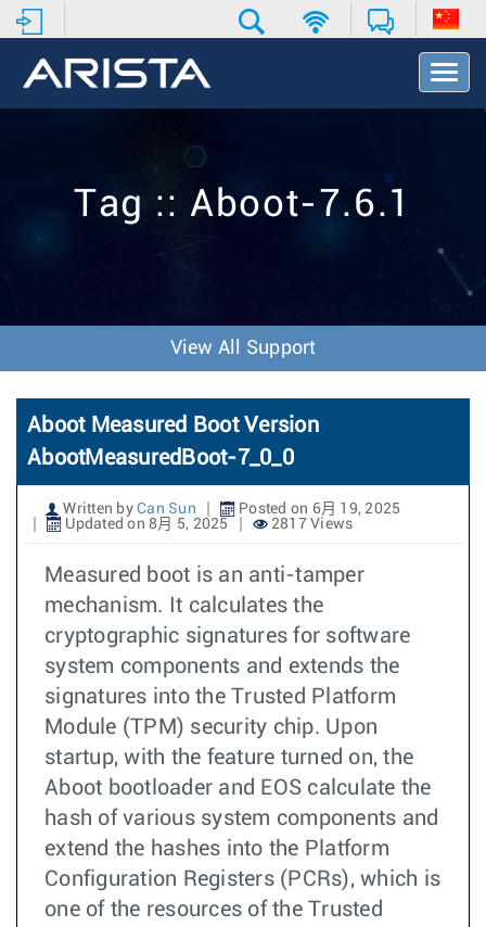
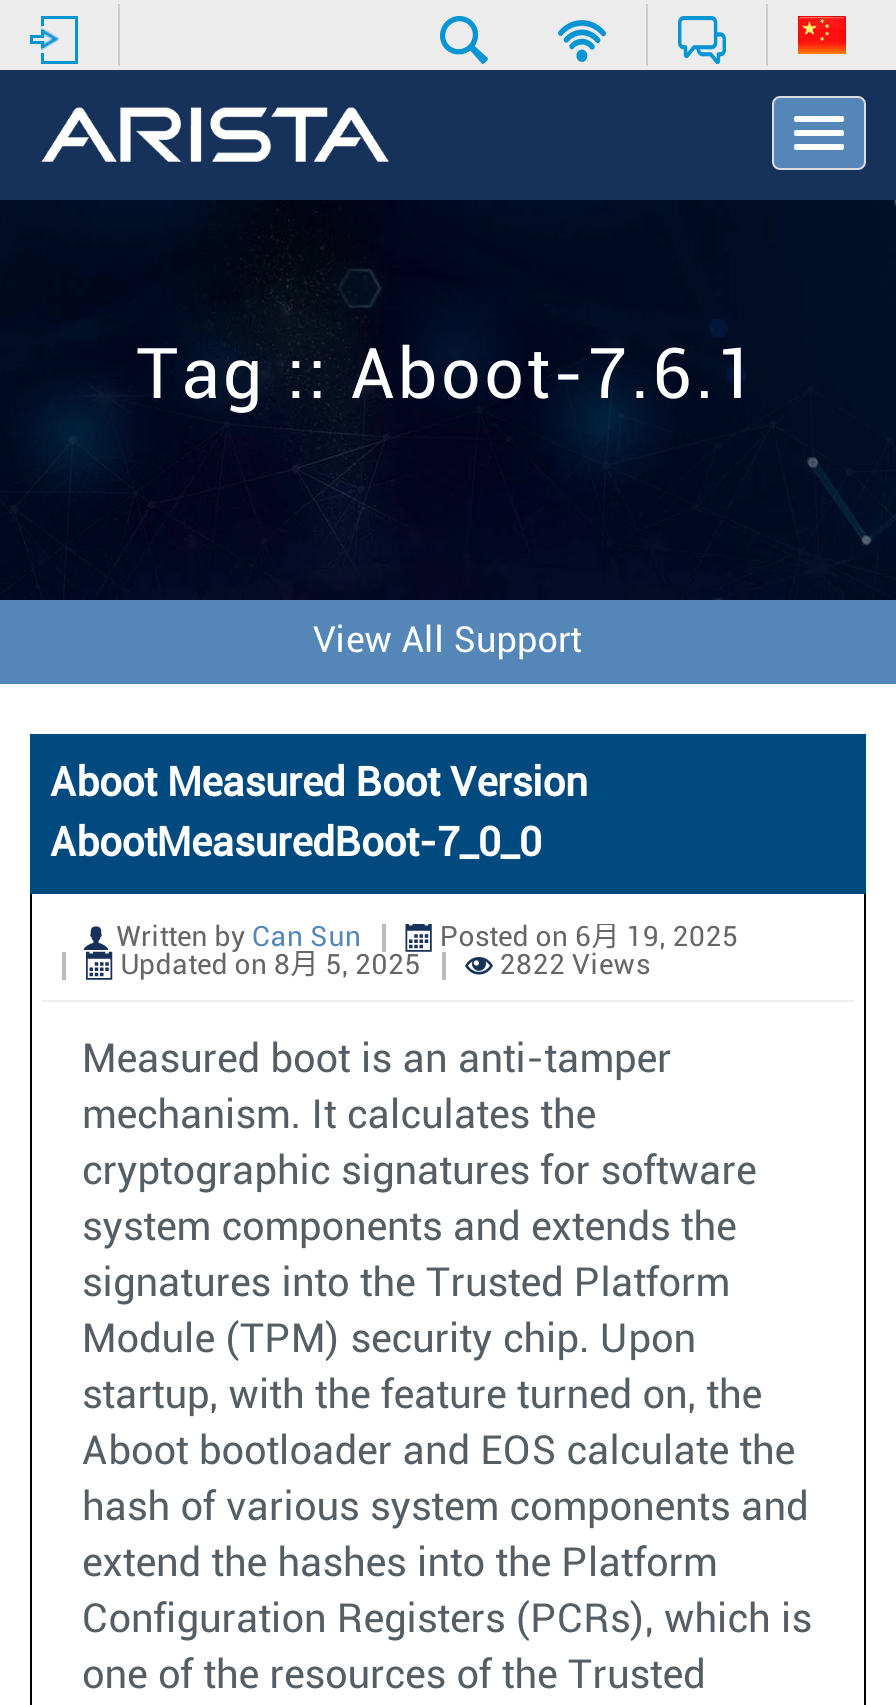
[267,517,353,532] 2817 Views -> [493,952,650,980] 2822 Views

